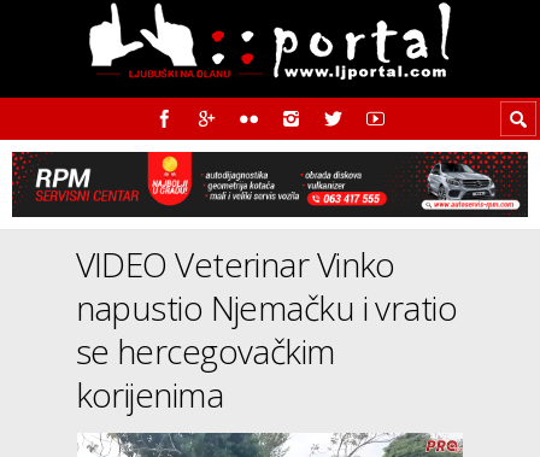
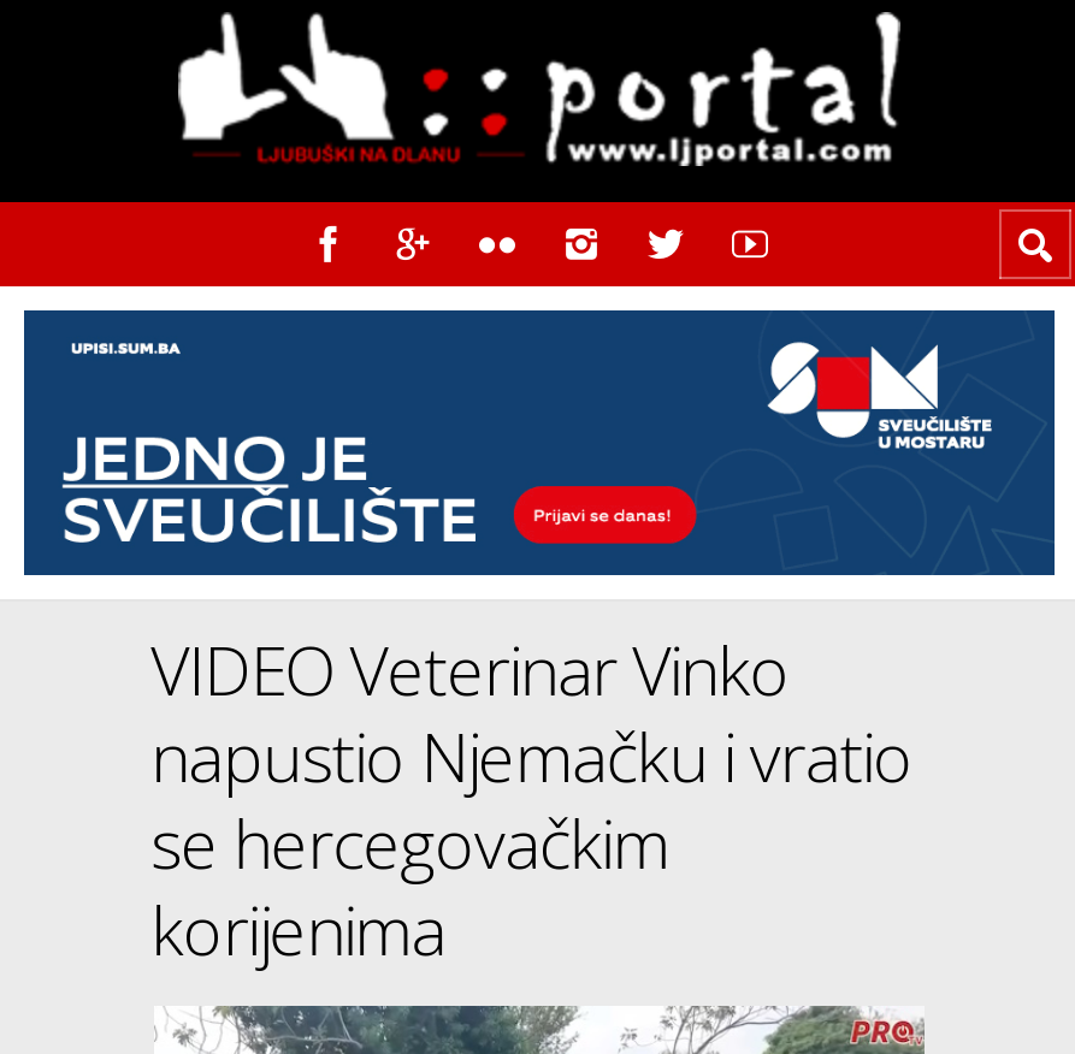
[11,151,529,217] [image] -> [22,308,1057,575] [image]

